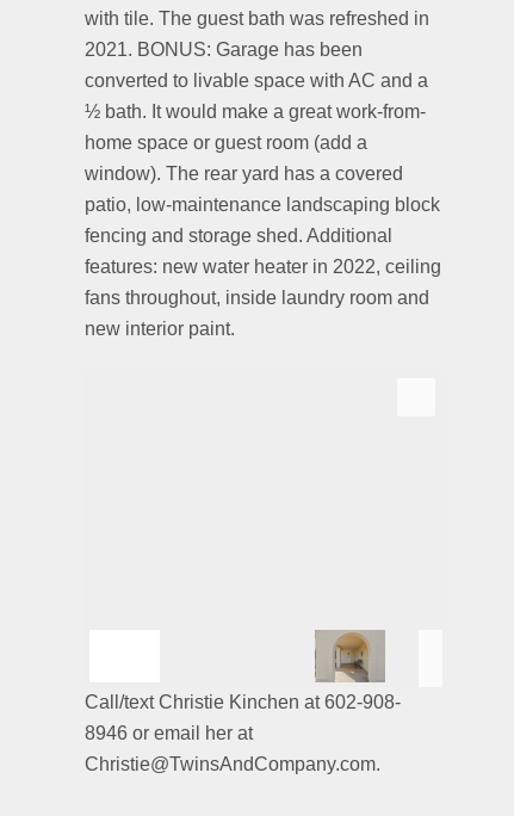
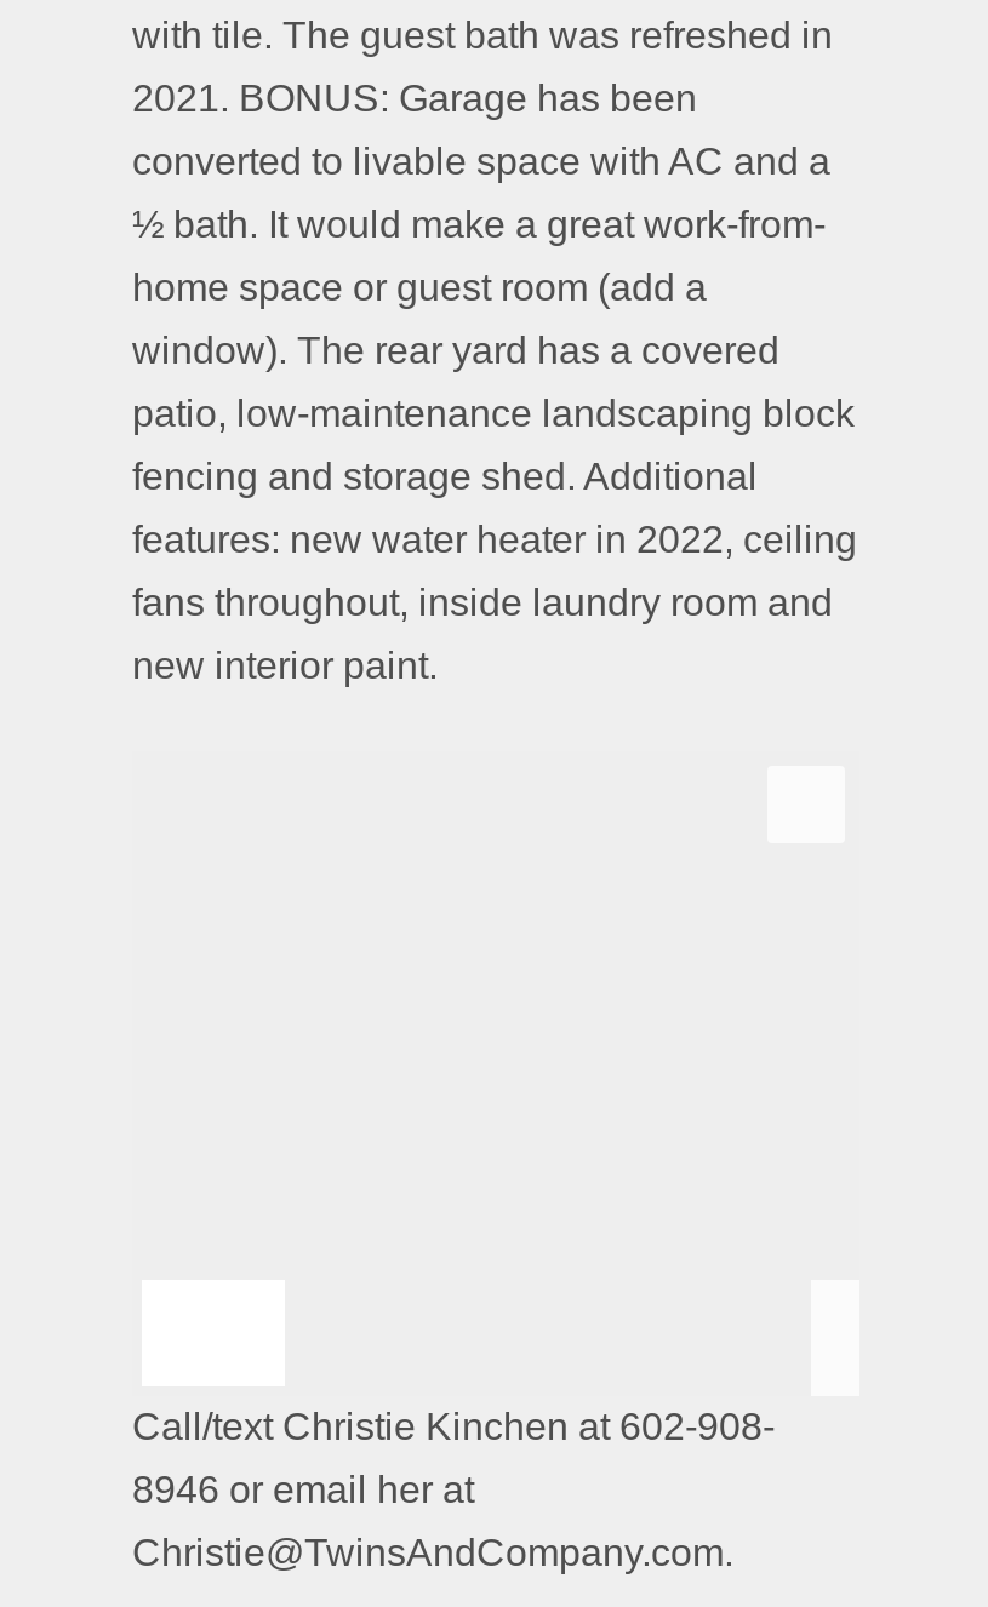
[314,629,386,684] [image] -> none

